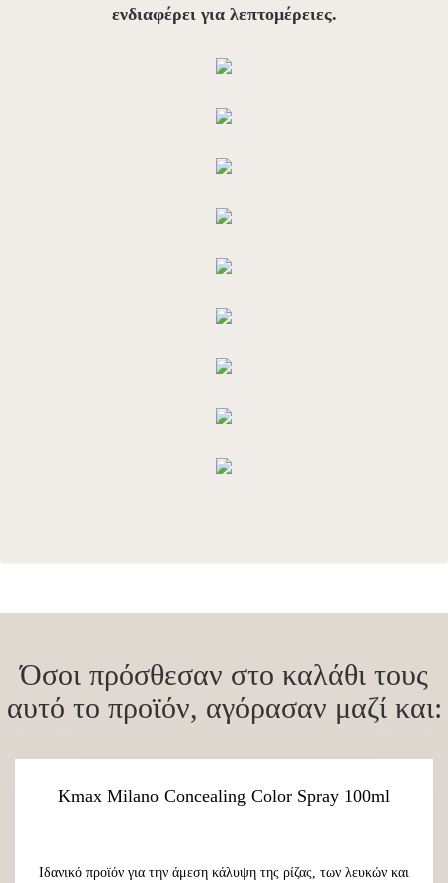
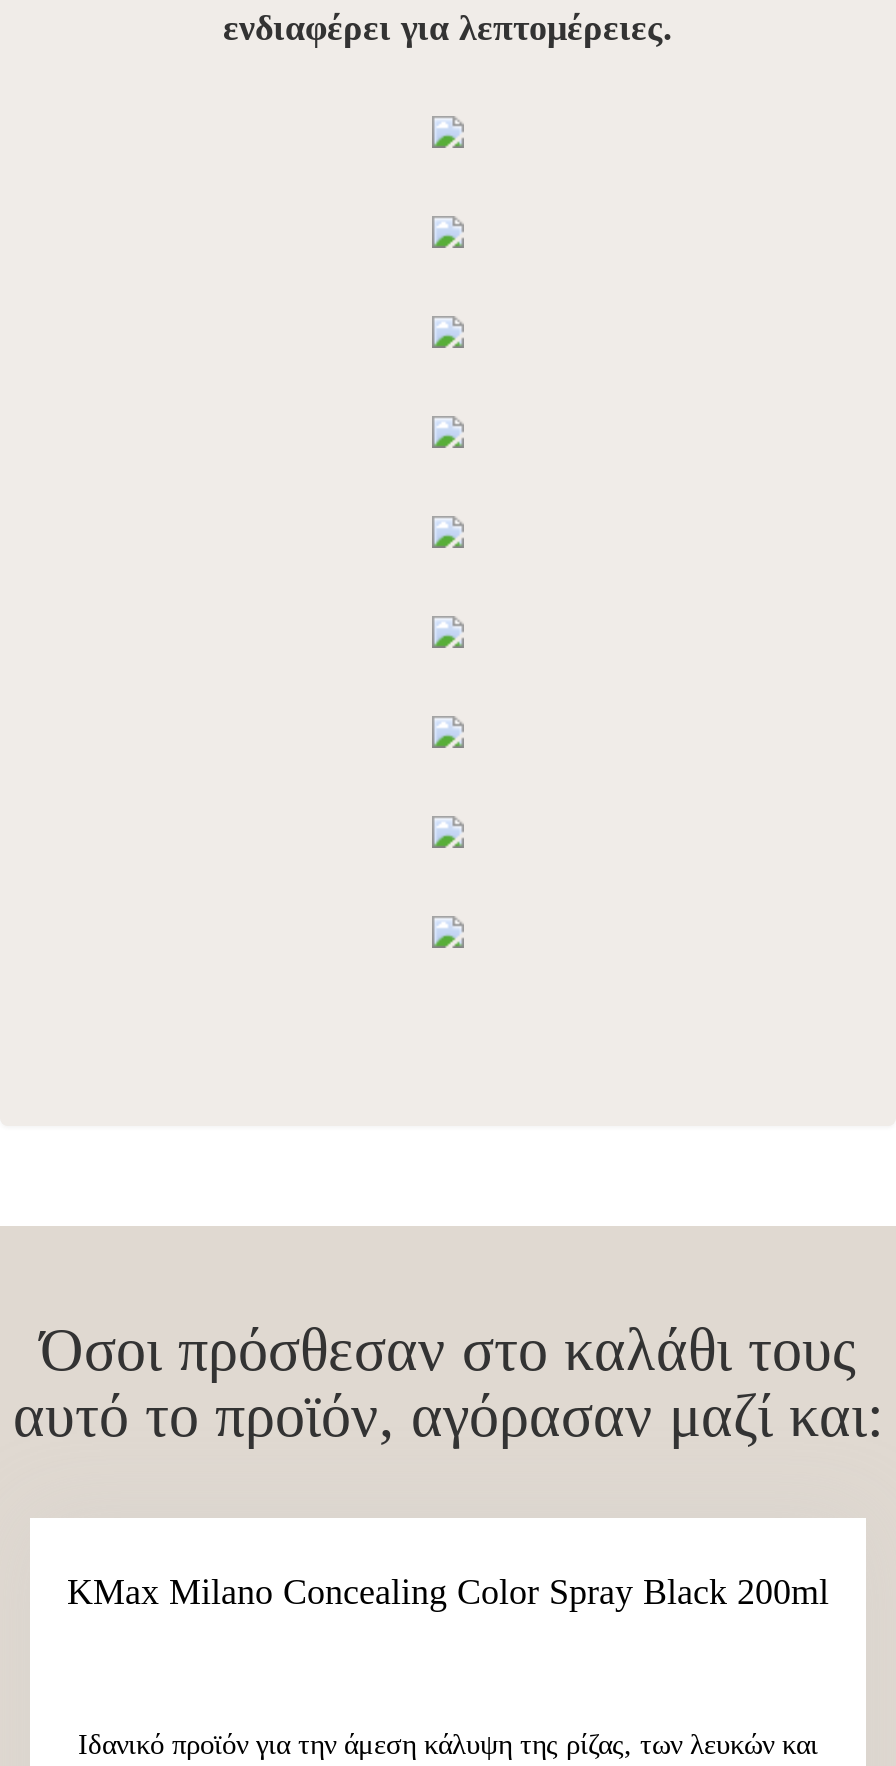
[58,786,390,806] Kmax Milano Concealing Color Spray 100ml -> [67,1571,829,1611] KMax Milano Concealing Color Spray Black 200ml

